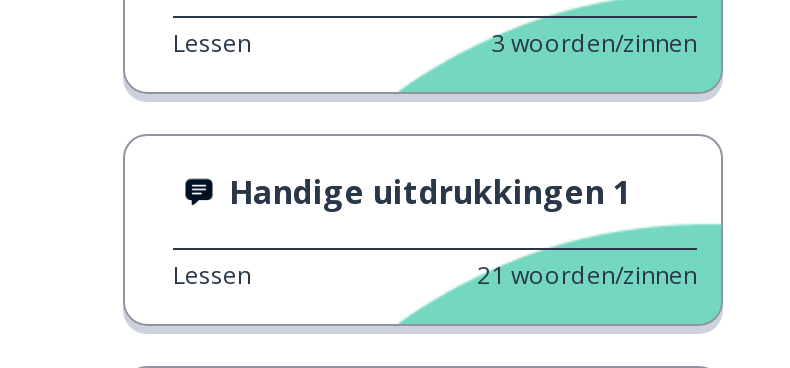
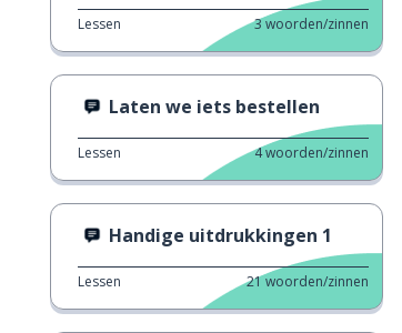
none -> [78,94,369,162] Laten we iets bestellen | Lessen | 4 woorden/zinnen

